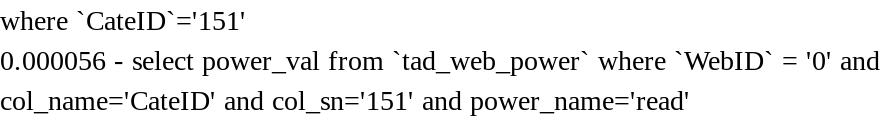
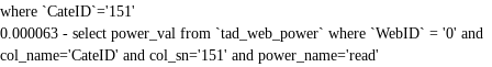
[0,46,880,76] 0.000056 - select power_val from `tad_web_power` where `WebID` = '0' and -> [0,25,483,42] 0.000063 - select power_val from `tad_web_power` where `WebID` = '0' and

